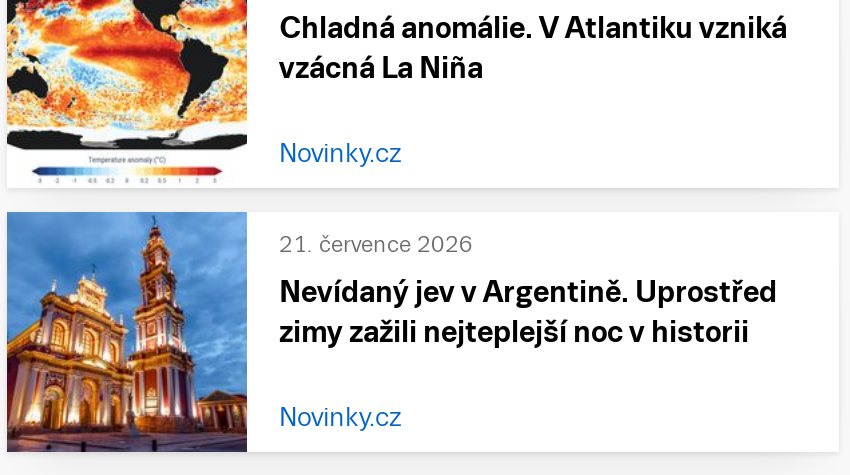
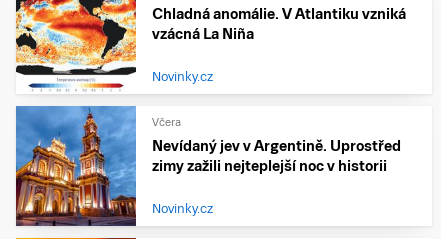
[279,232,473,256] 21. července 2026 -> [152,116,181,128] Včera

